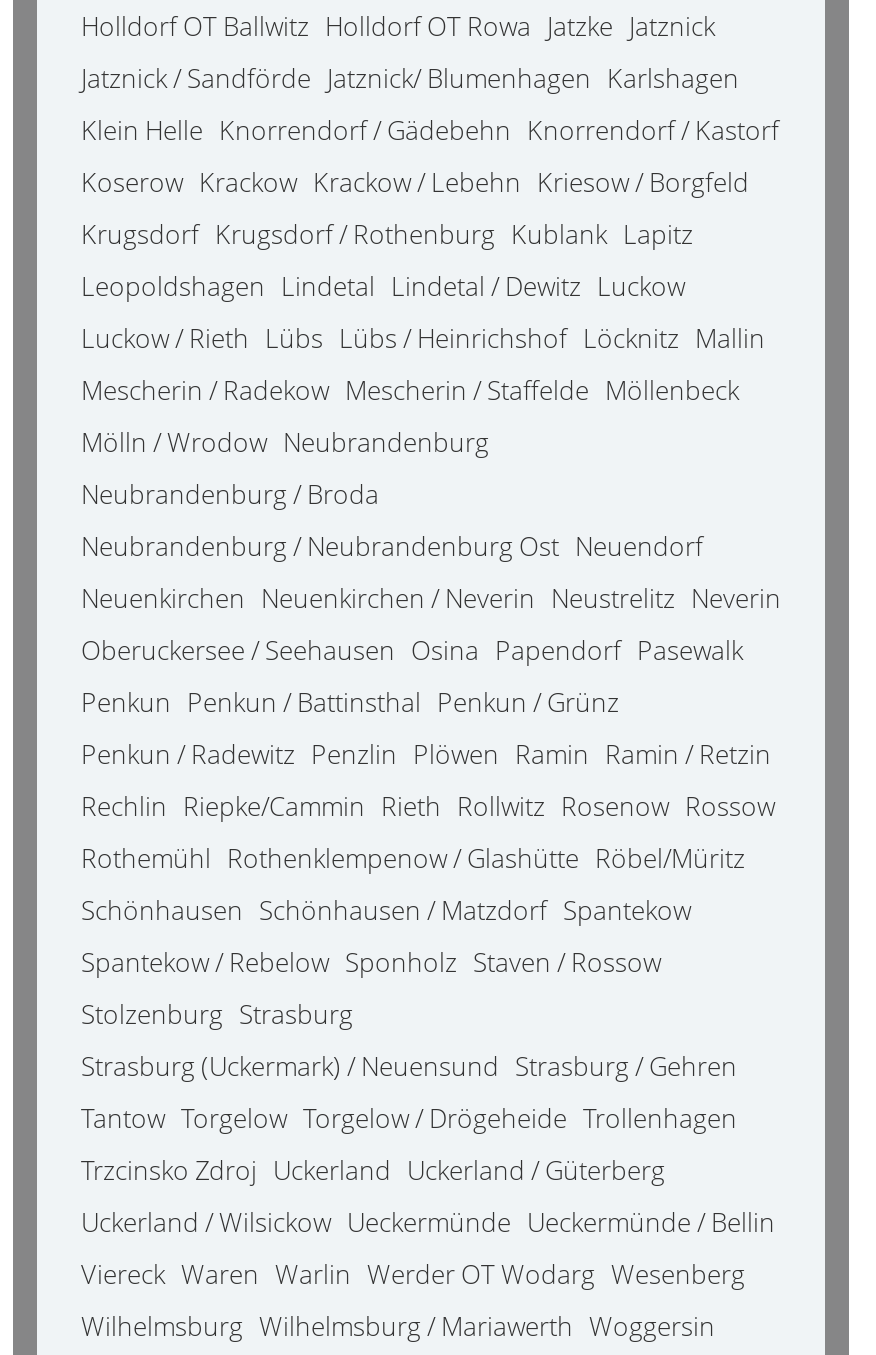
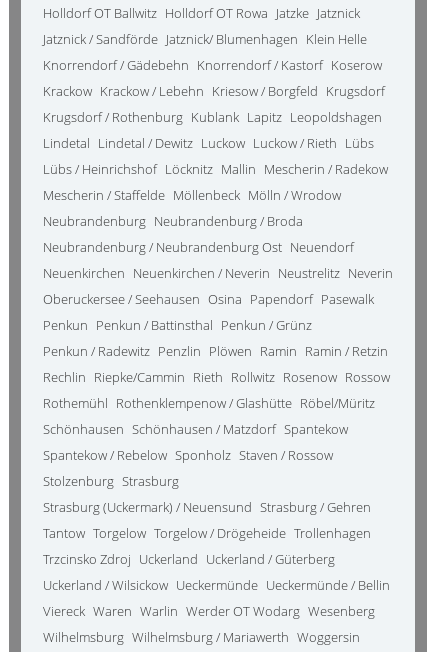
[81,60,779,512] Jatznick / Sandförde Jatznick/ Blumenhagen Karlshagen | Klein Helle Knorrendorf / Gädebehn Knorrendorf / Kastorf | Koserow Krackow Krackow / Lebehn Kriesow / Borgfeld | Krugsdorf Krugsdorf / Rothenburg Kublank Lapitz | Leopoldshagen Lindetal Lindetal / Dewitz Luckow | Luckow / Rieth Lübs Lübs / Heinrichshof Löcknitz Mallin | Mescherin / Radekow Mescherin / Staffelde Möllenbeck | Mölln / Wrodow Neubrandenburg | Neubrandenburg / Broda -> [43,30,388,230] Jatznick / Sandförde Jatznick/ Blumenhagen Klein Helle | Knorrendorf / Gädebehn Knorrendorf / Kastorf Koserow | Krackow Krackow / Lebehn Kriesow / Borgfeld Krugsdorf | Krugsdorf / Rothenburg Kublank Lapitz Leopoldshagen | Lindetal Lindetal / Dewitz Luckow Luckow / Rieth Lübs | Lübs / Heinrichshof Löcknitz Mallin Mescherin / Radekow | Mescherin / Staffelde Möllenbeck Mölln / Wrodow | Neubrandenburg Neubrandenburg / Broda

